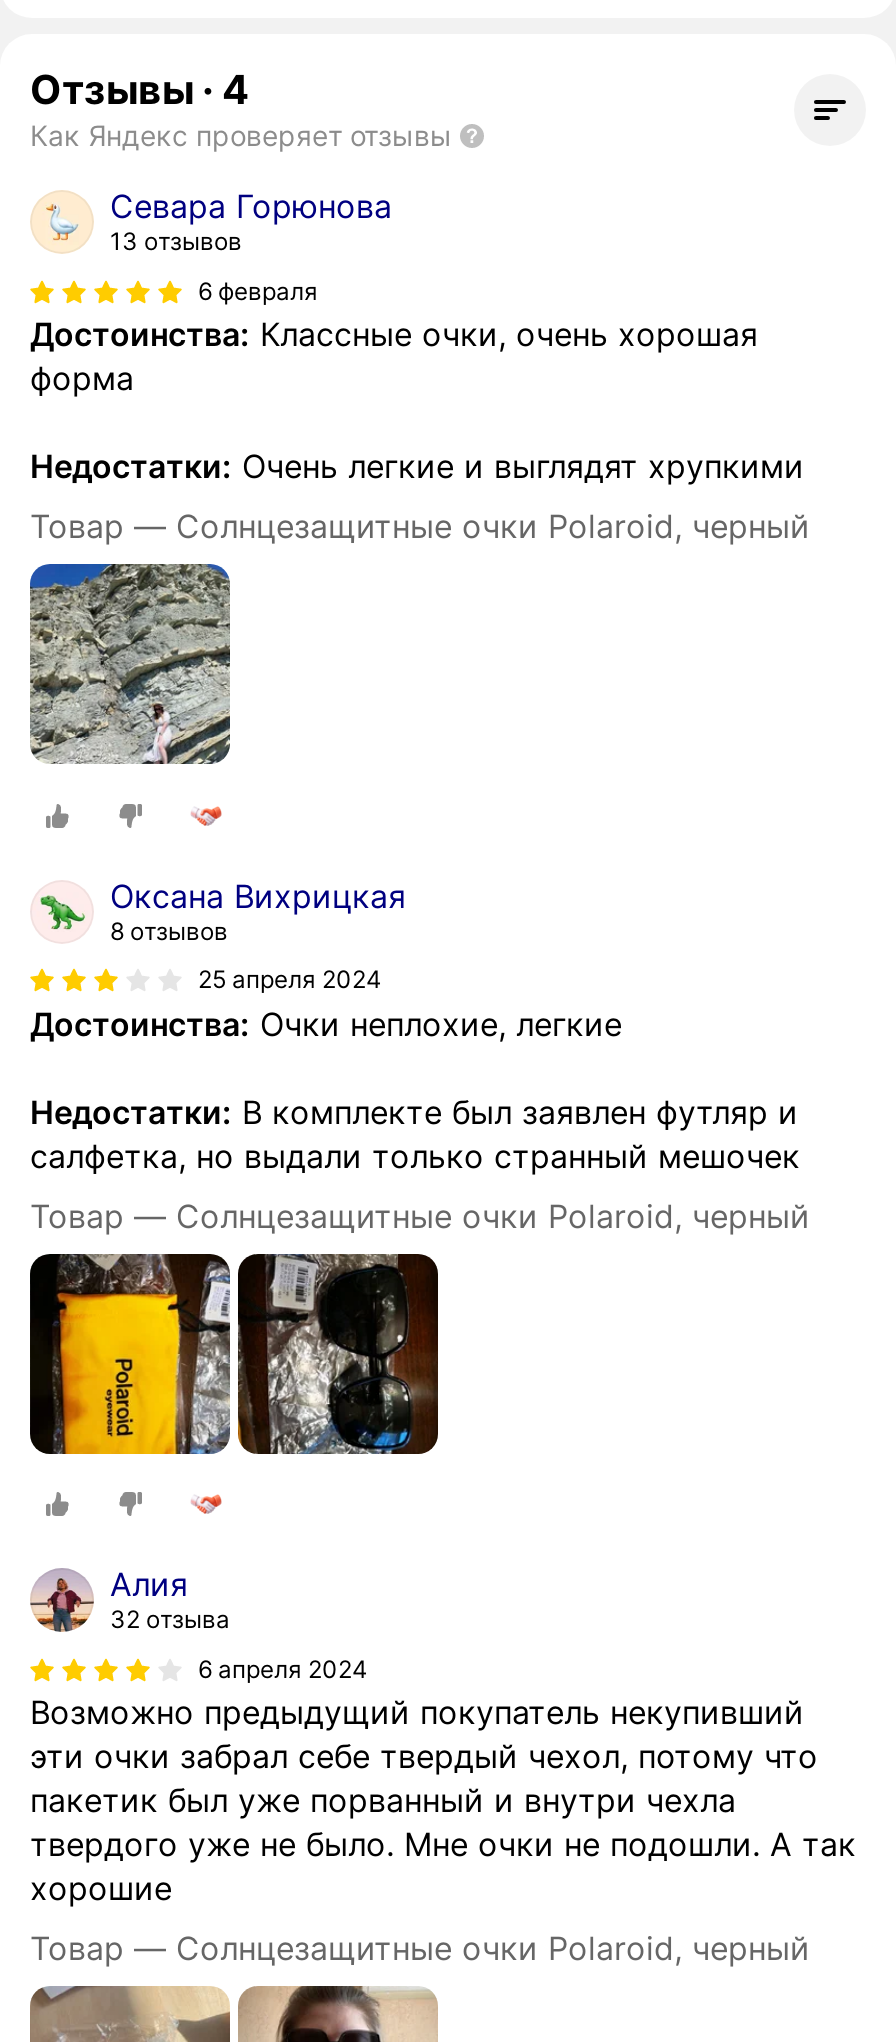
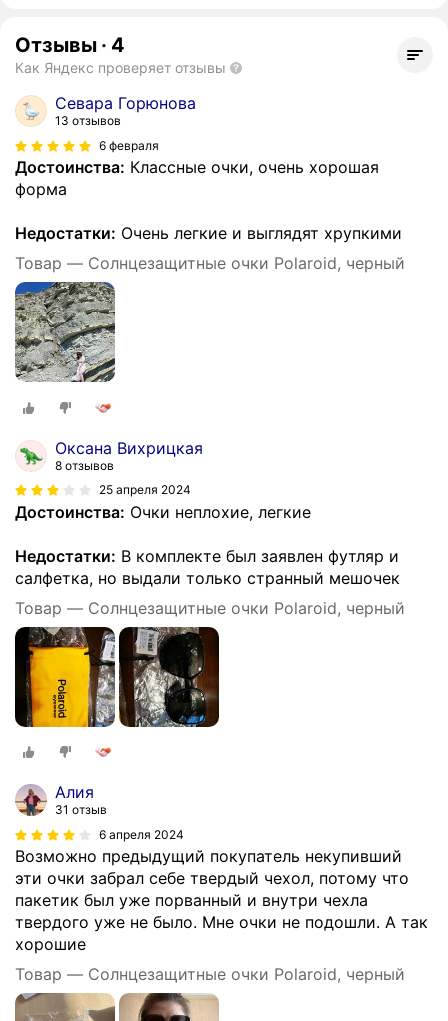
[110,1605,230,1635] 32 отзыва -> [55,802,107,817] 31 отзыв

